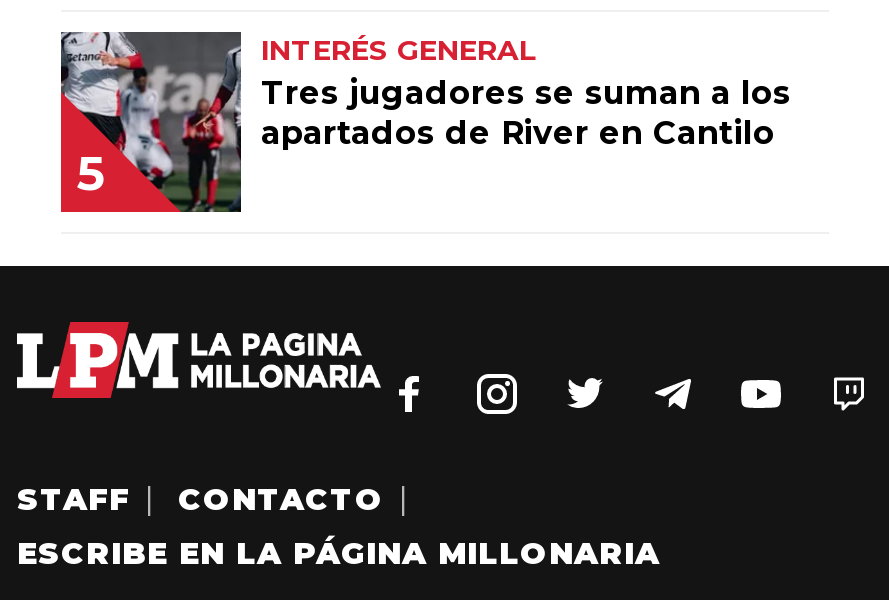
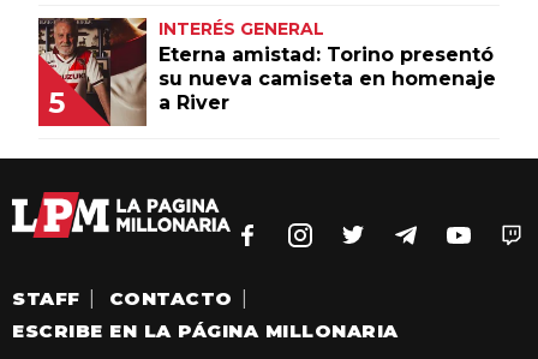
[61,30,791,214] [image] | Tres jugadores se suman a los | apartados de River en Cantilo -> [38,17,496,127] [image] | Eterna amistad: Torino presentó | su nueva camiseta en homenaje | a River

